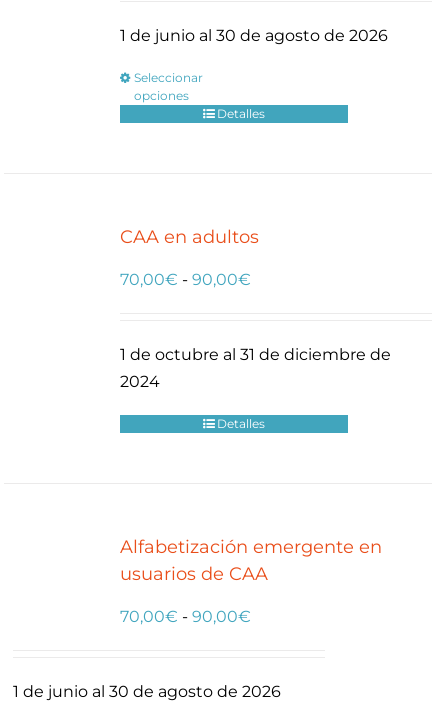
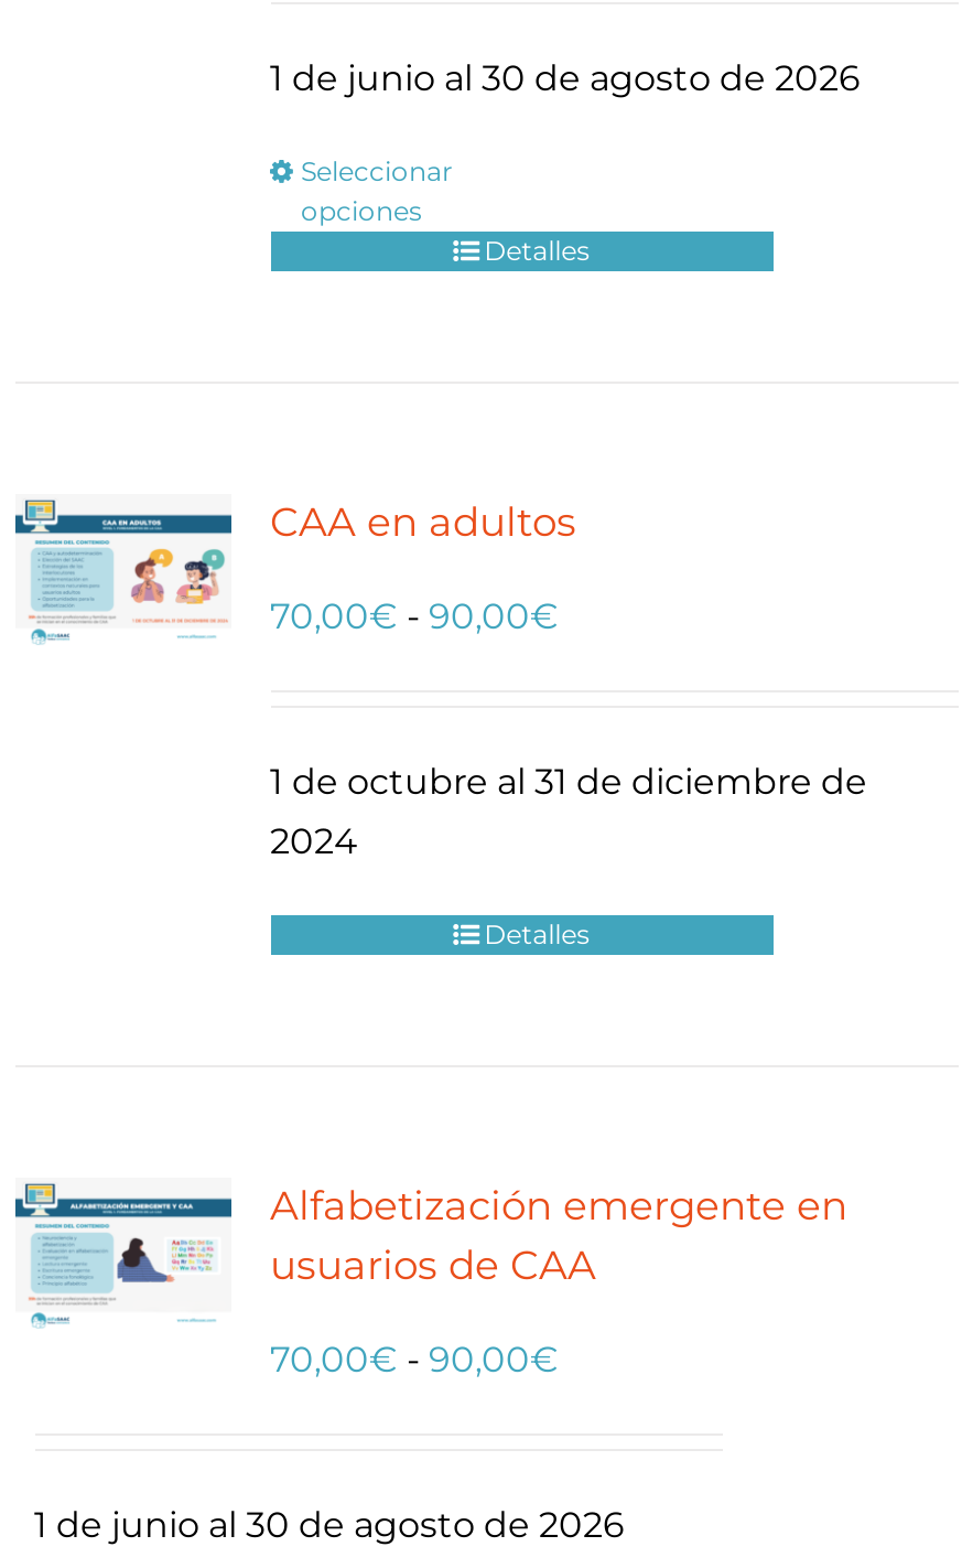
none -> [13,498,234,644] [image]
none -> [13,1180,234,1328] [image]

